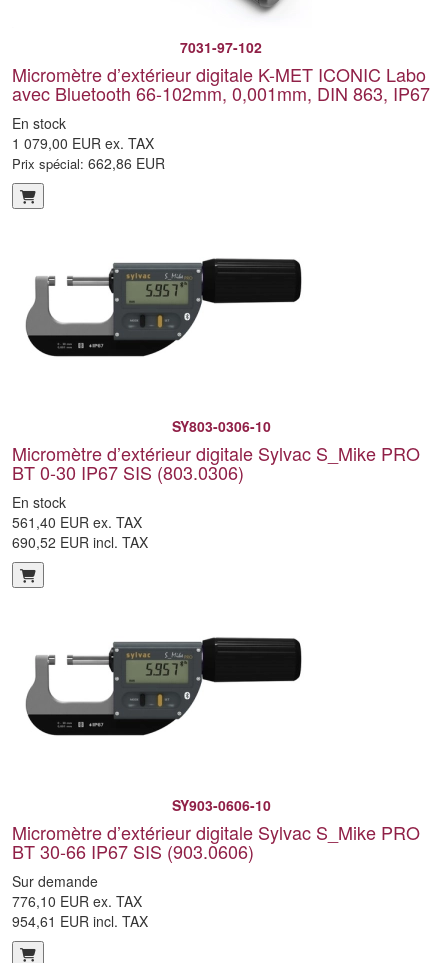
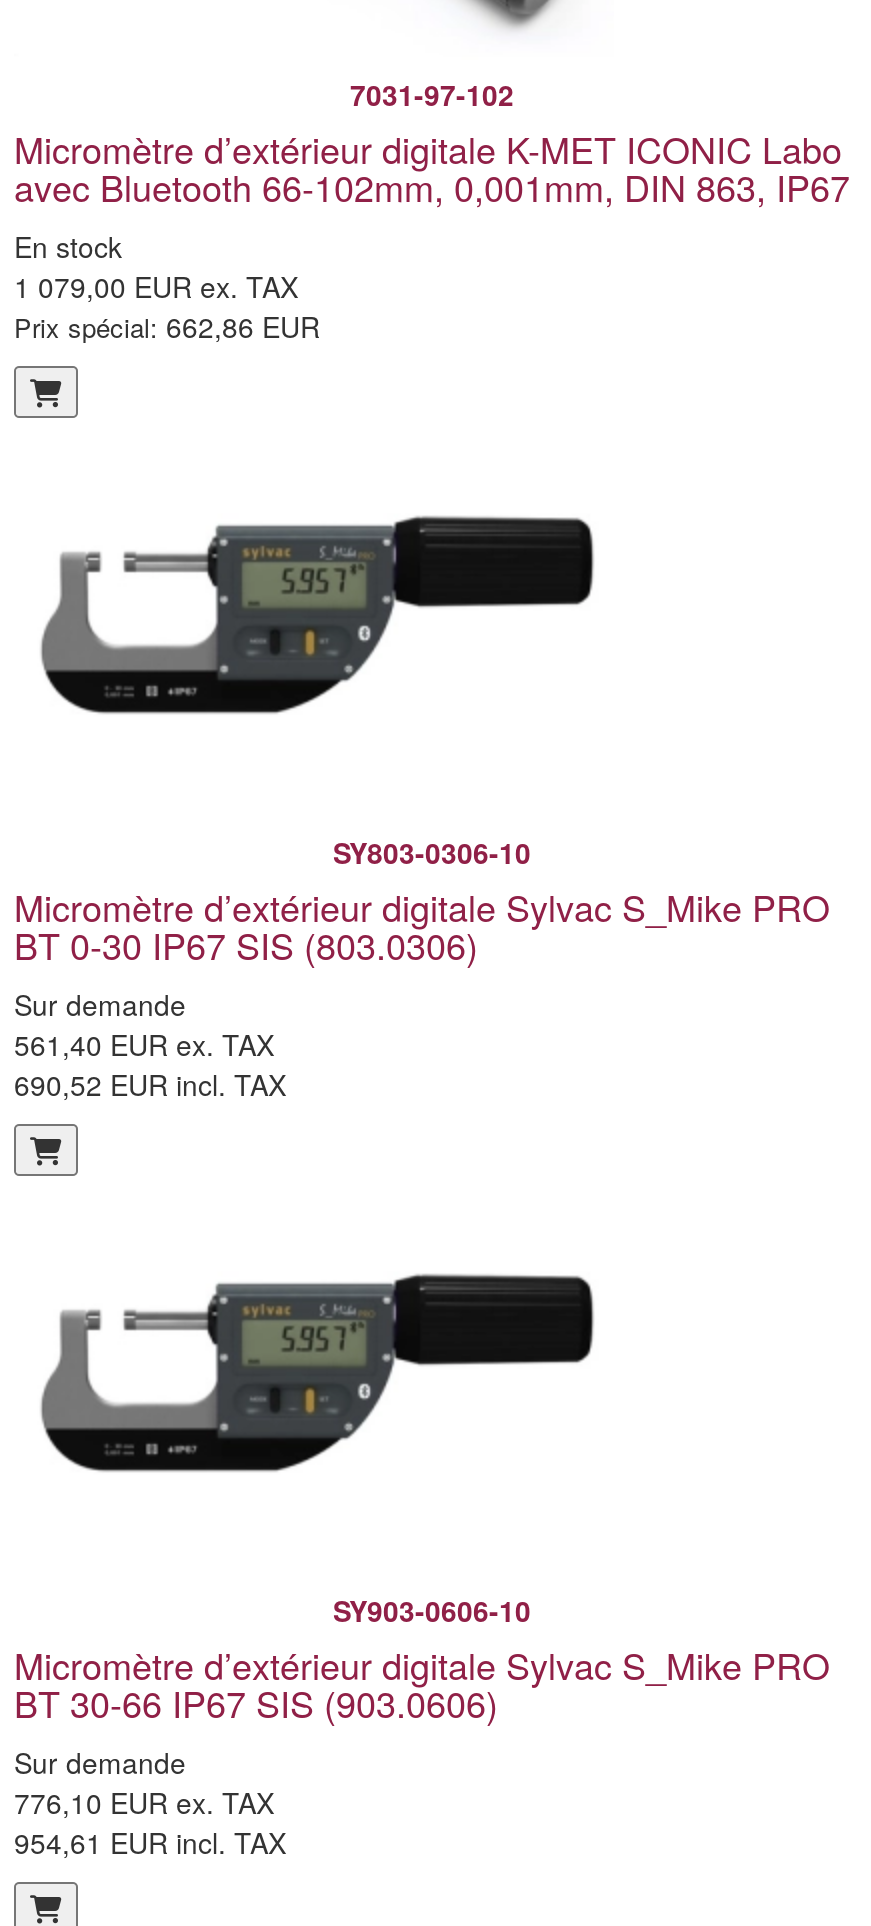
[12,492,66,512] En stock -> [14,984,186,1024] Sur demande

